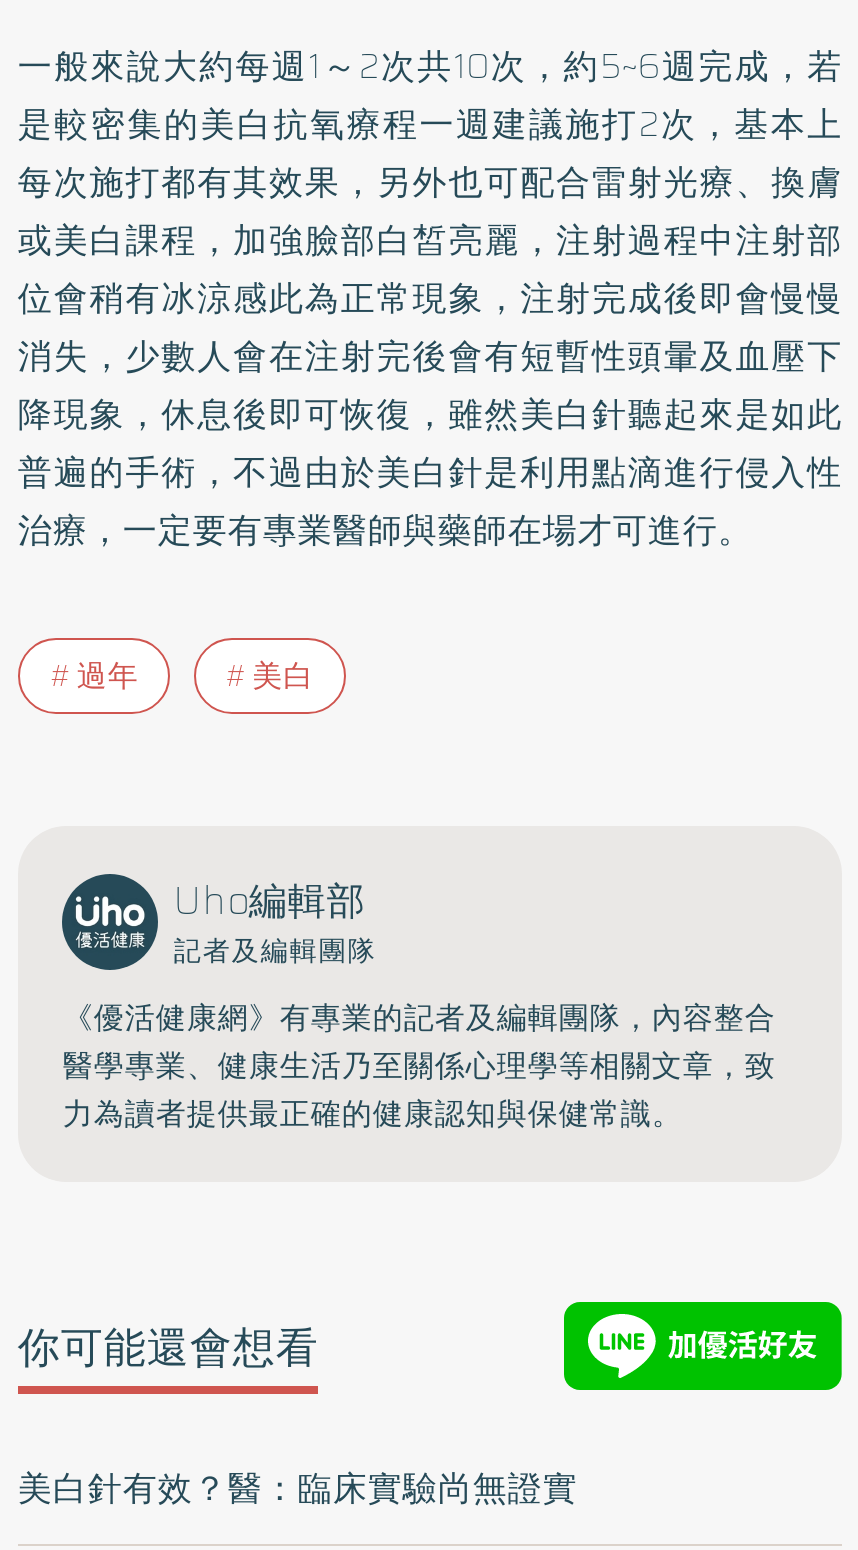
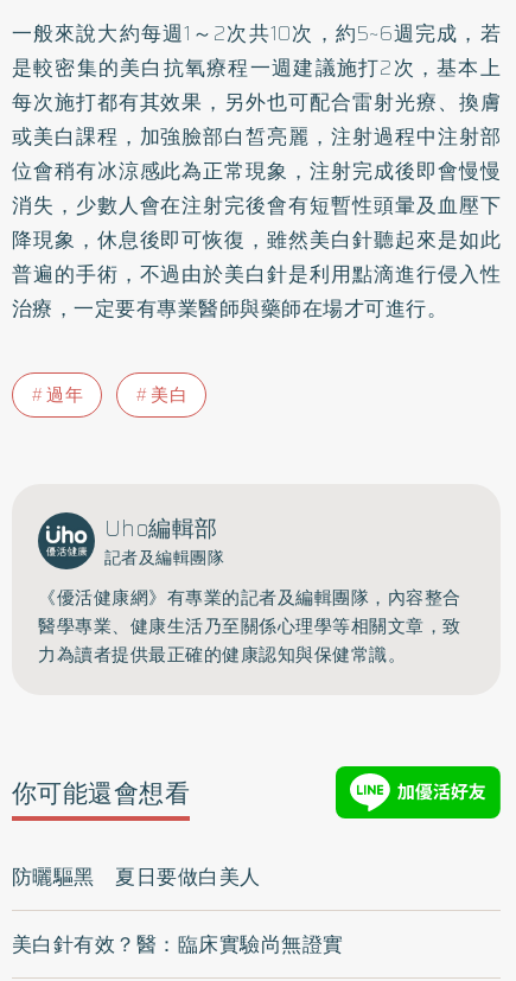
none -> [12,862,261,892] 防曬驅黑 夏日要做白美人

